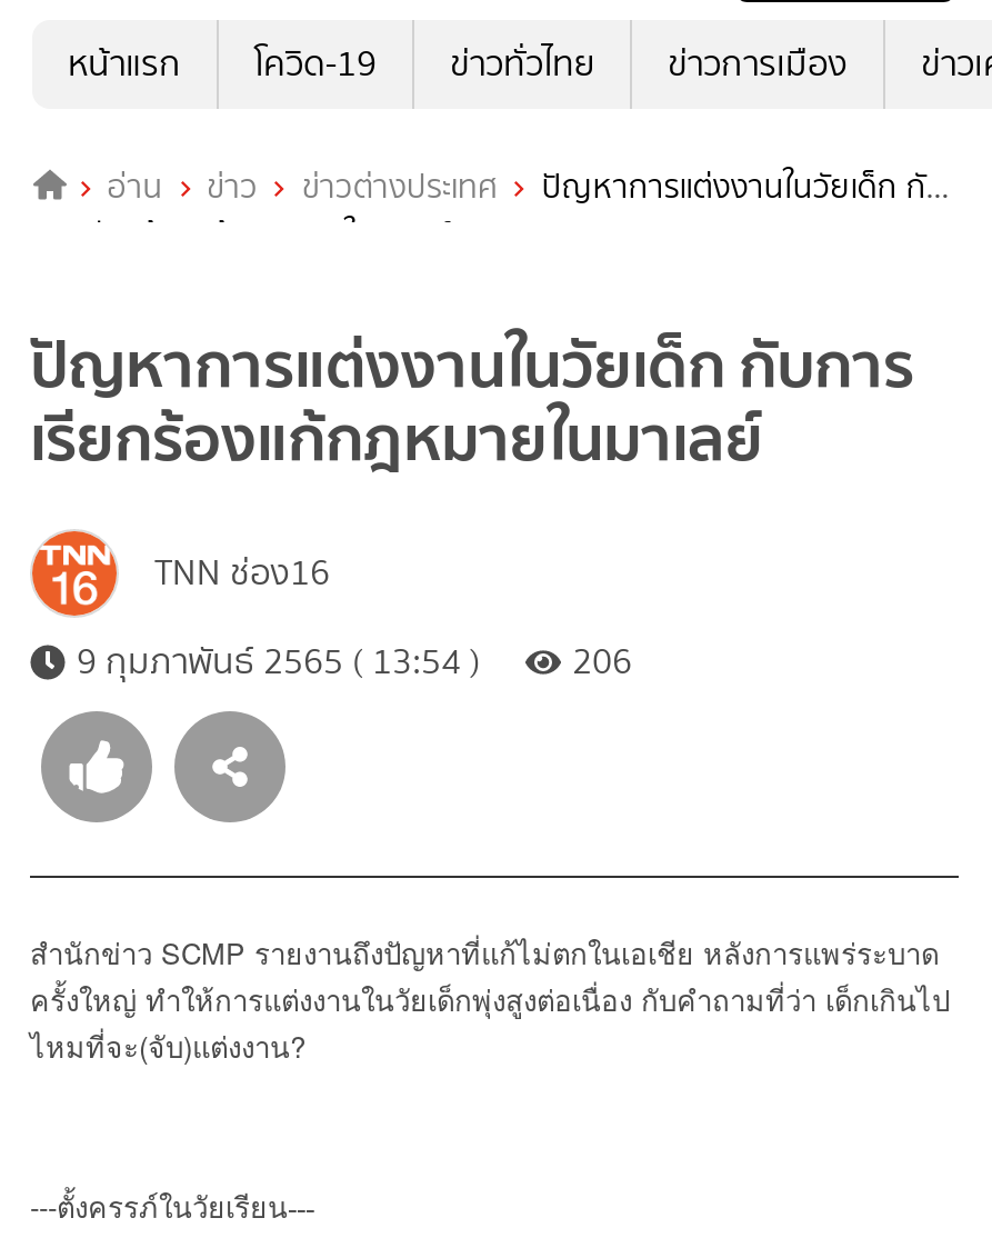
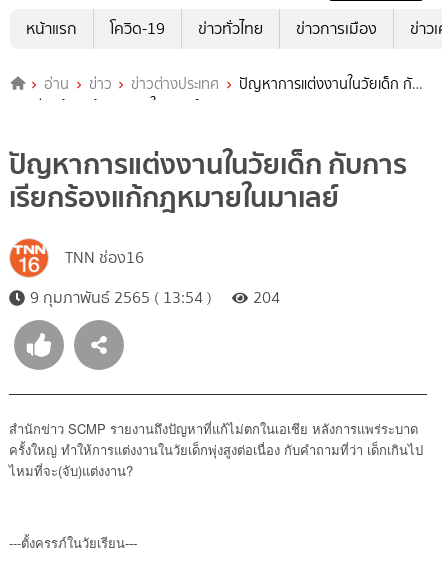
[77,635,632,687] 9 กุมภาพันธ์ 2565 ( 13:54 ) 206 -> [30,286,280,309] 9 กุมภาพันธ์ 2565 ( 13:54 ) 204

